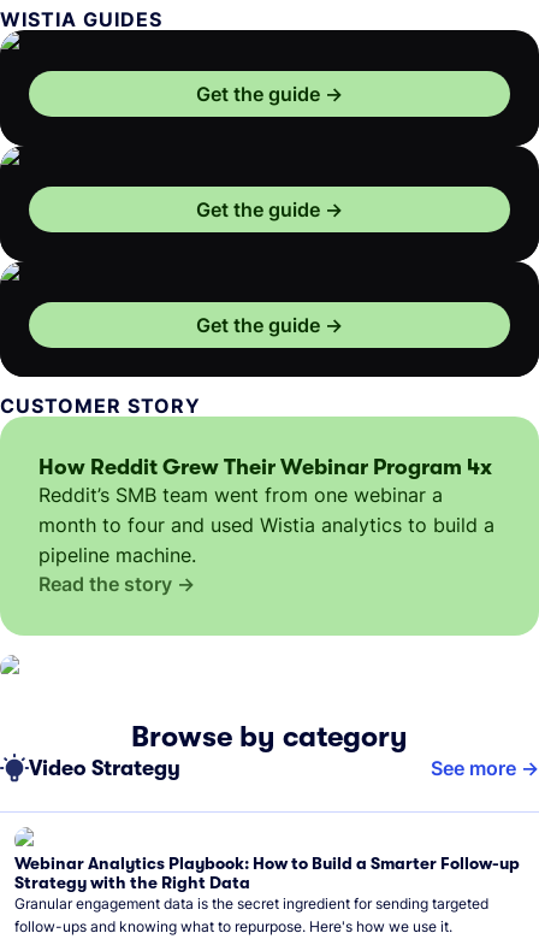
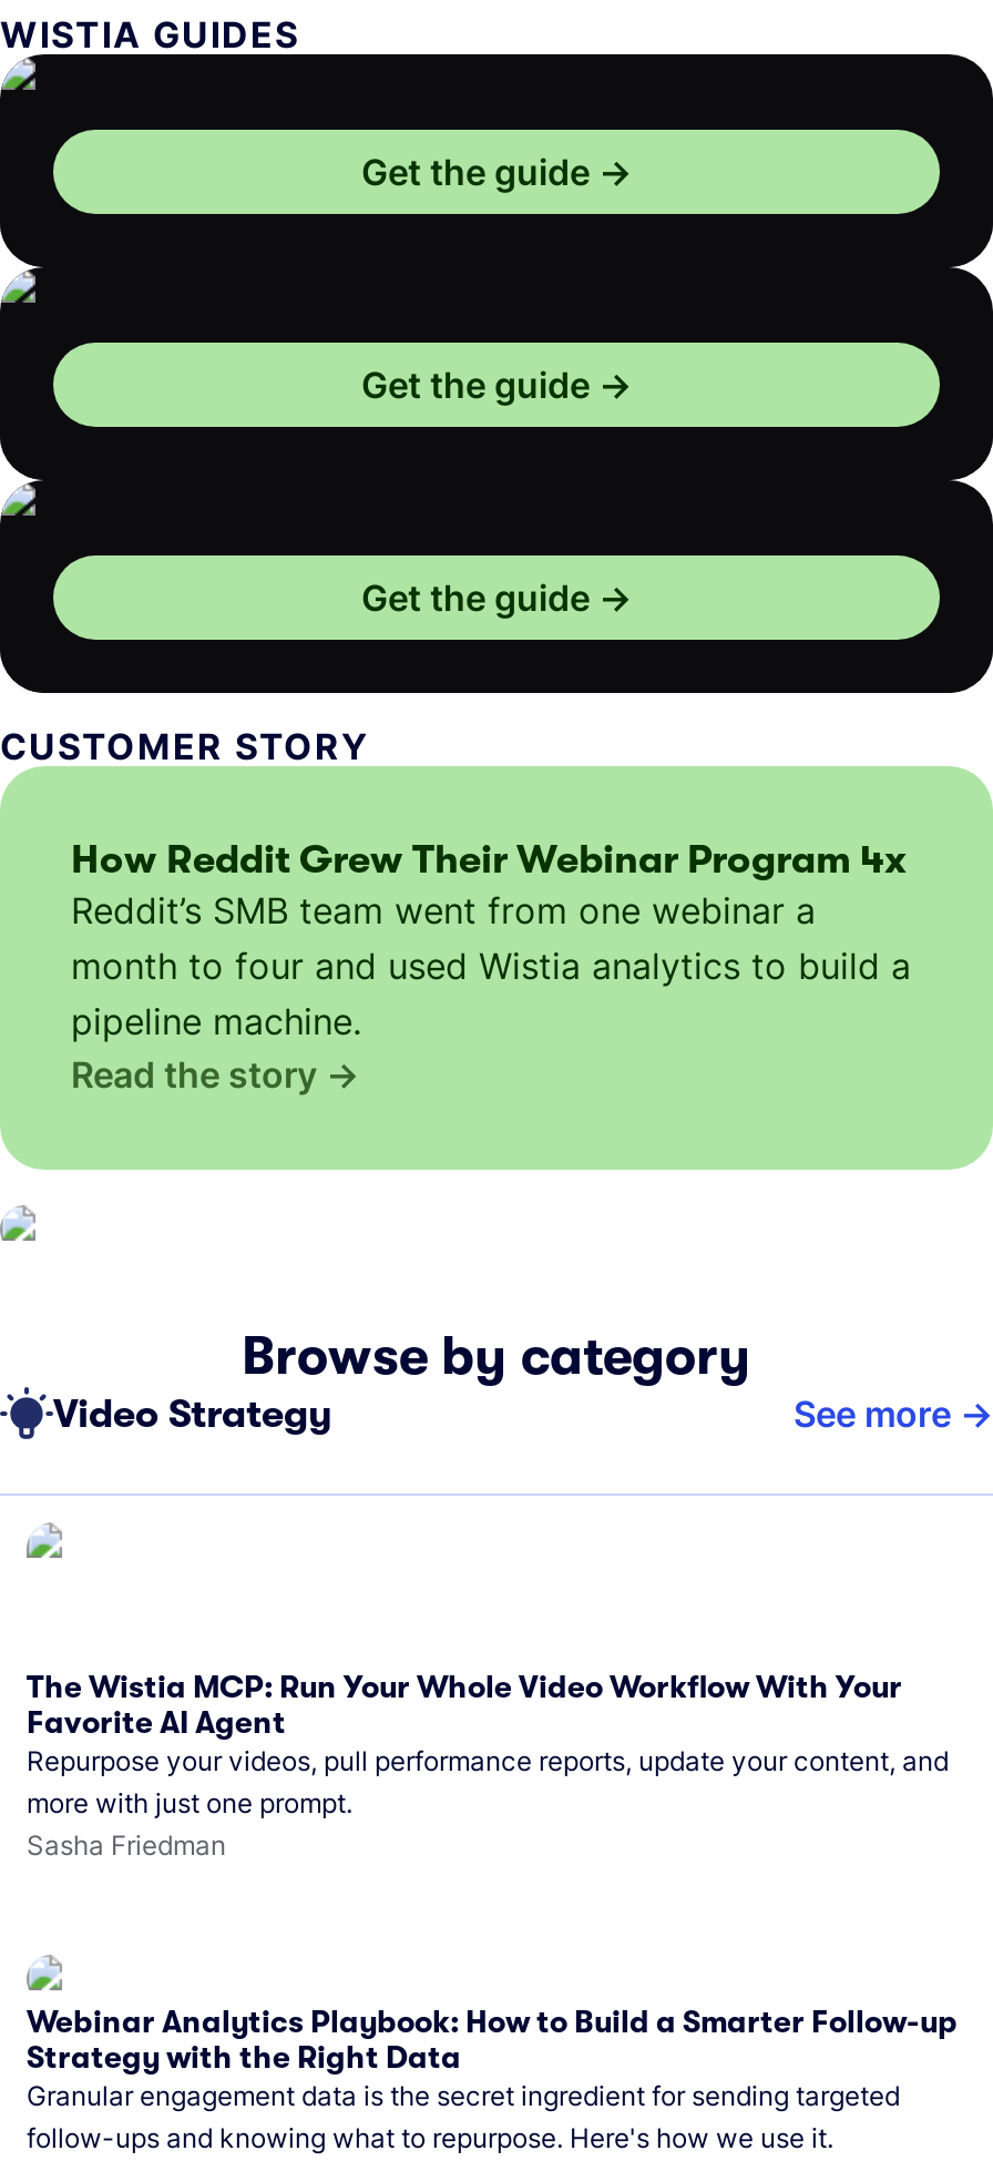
none -> [27,1669,949,1862] The Wistia MCP: Run Your Whole Video Workflow With Your | Favorite AI Agent | Repurpose your videos, pull performance reports, update your content, and | more with just one prompt. | Sasha Friedman

